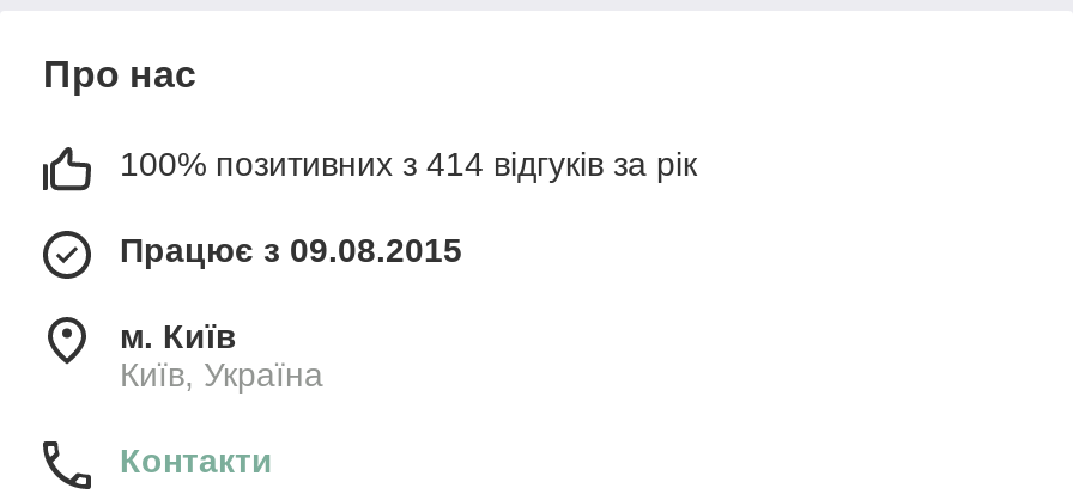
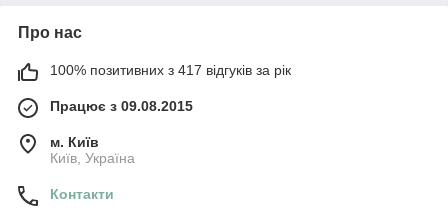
[120,144,697,183] 100% позитивних з 414 відгуків за рік -> [50,62,291,78] 100% позитивних з 417 відгуків за рік

